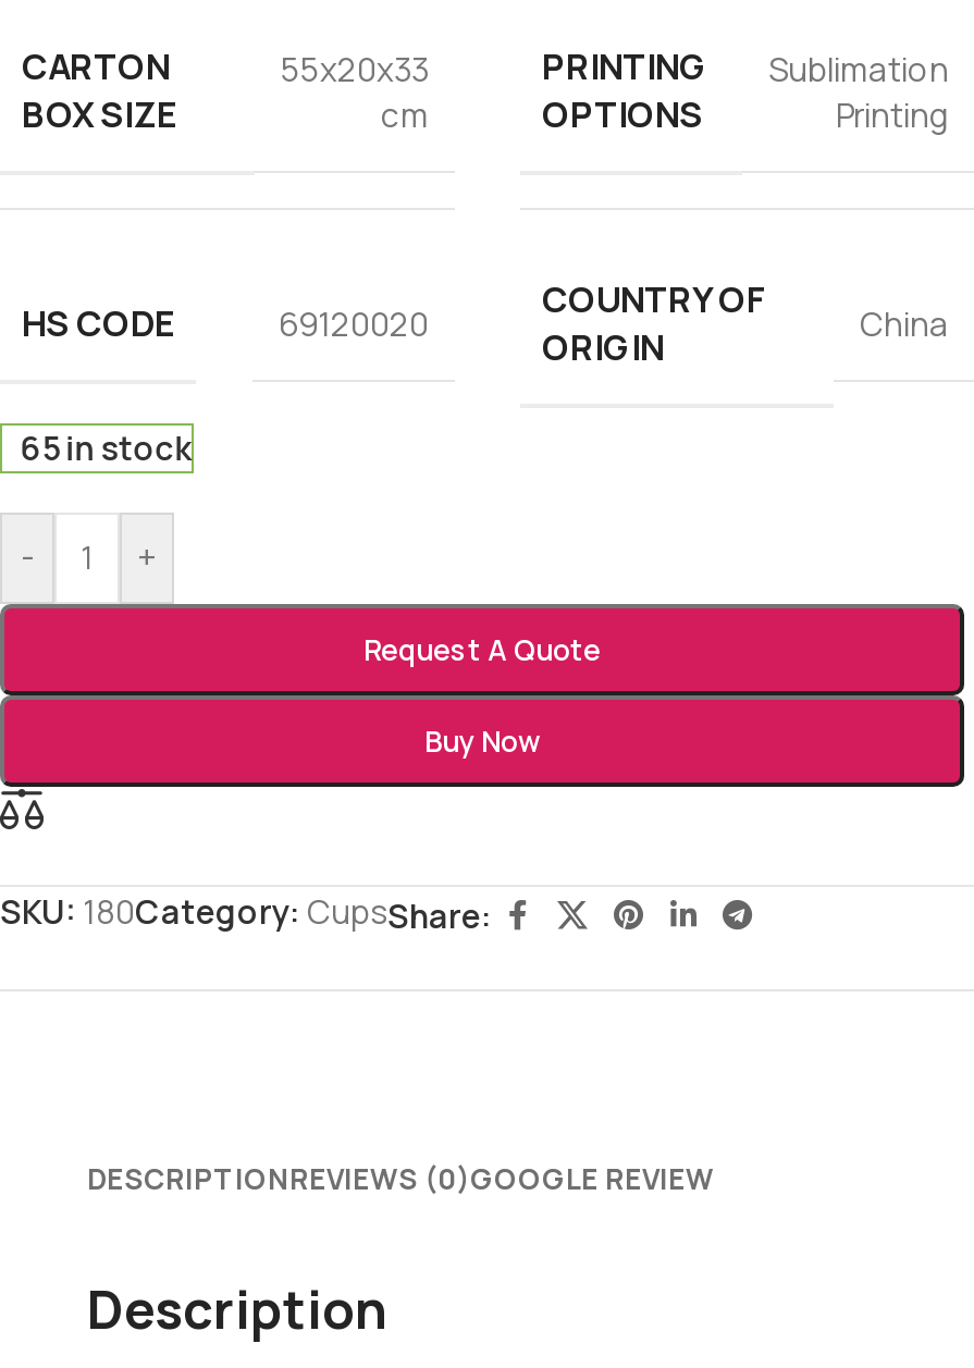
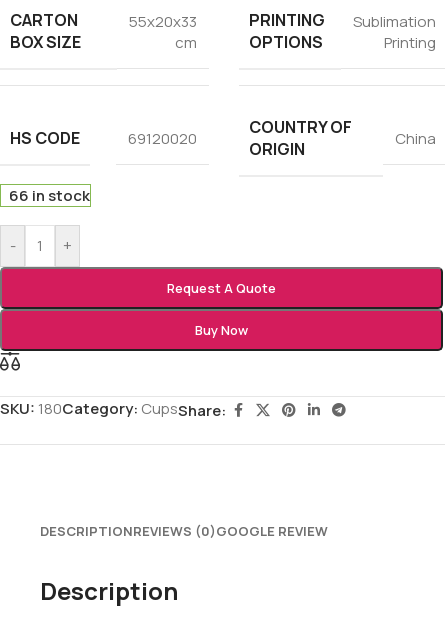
[20,426,192,472] 65 in stock -> [9,185,90,206] 66 in stock

